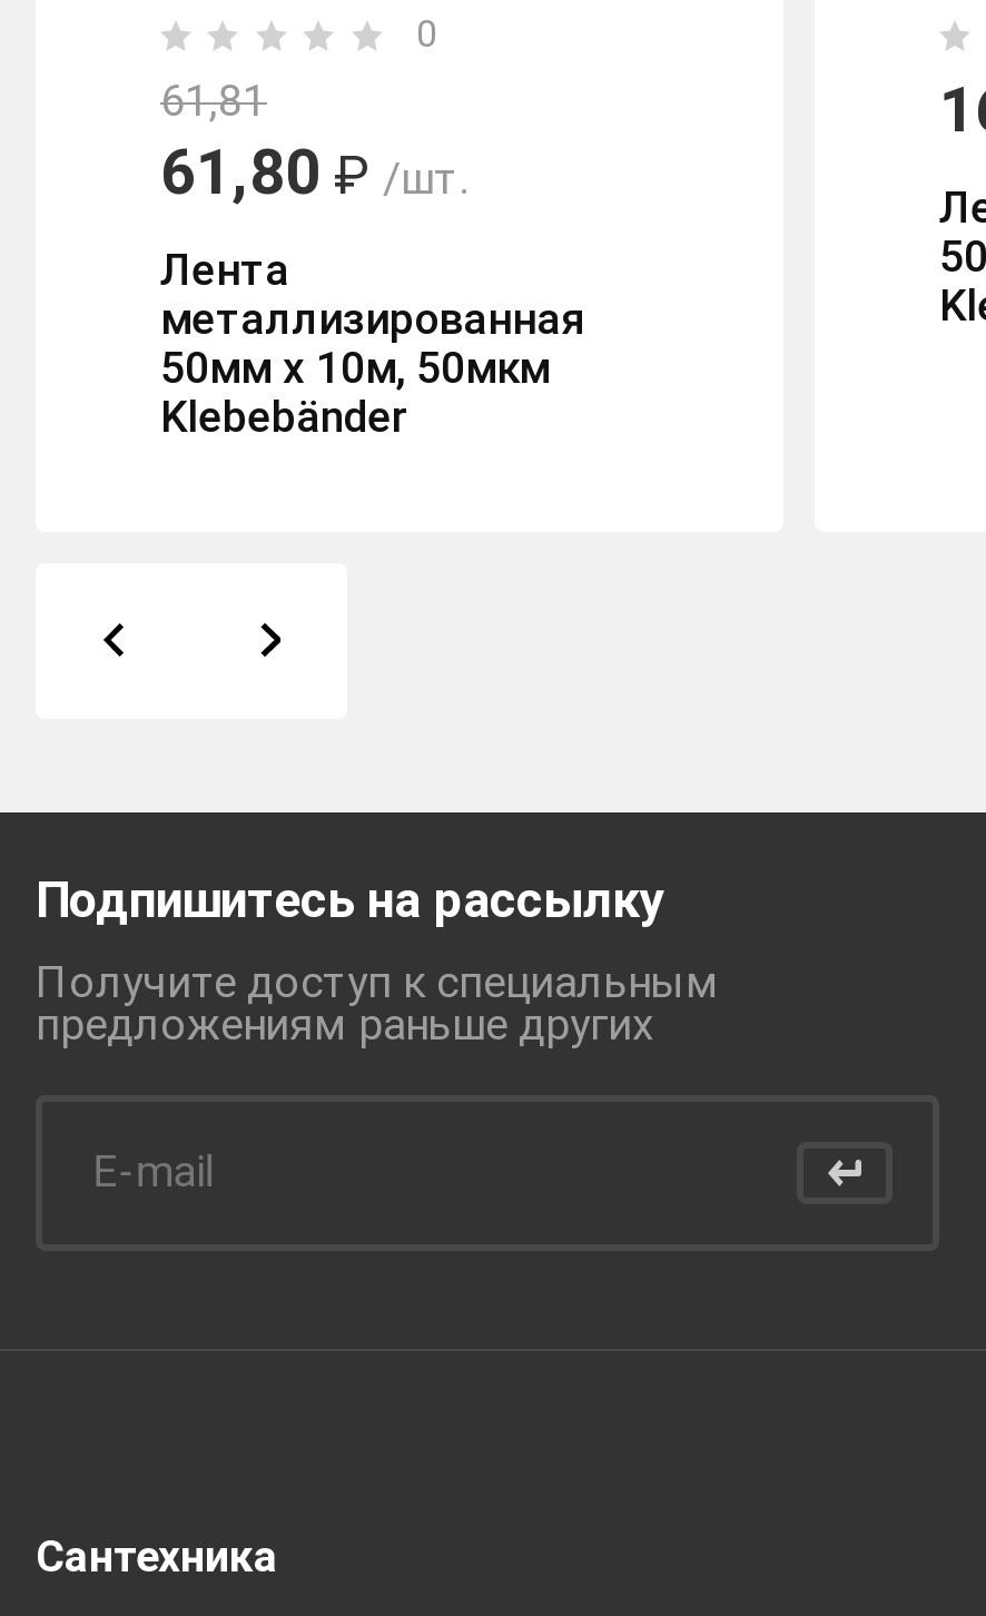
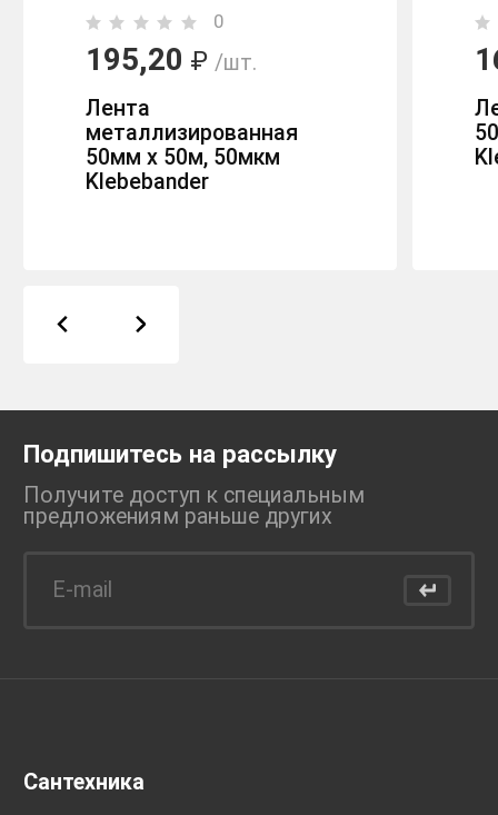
[160,75,467,209] 61,81 | 61,80 ₽ /шт. -> [86,41,257,78] 195,20 ₽ /шт.
moved [160,244,585,344] -> [86,95,298,145]: Лента | металлизированная
[160,342,550,442] 50мм х 10м, 50мкм | Klebebänder -> [86,144,280,194] 50мм х 50м, 50мкм | Klebebander

